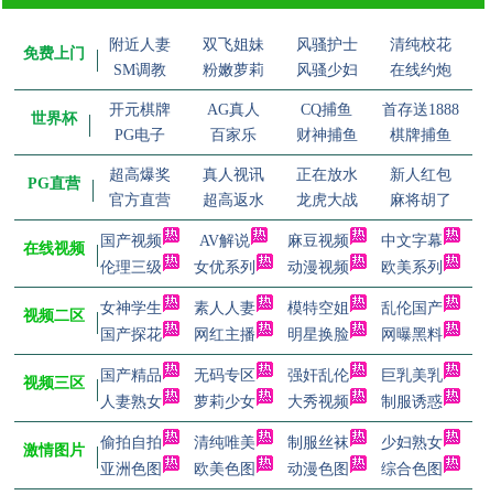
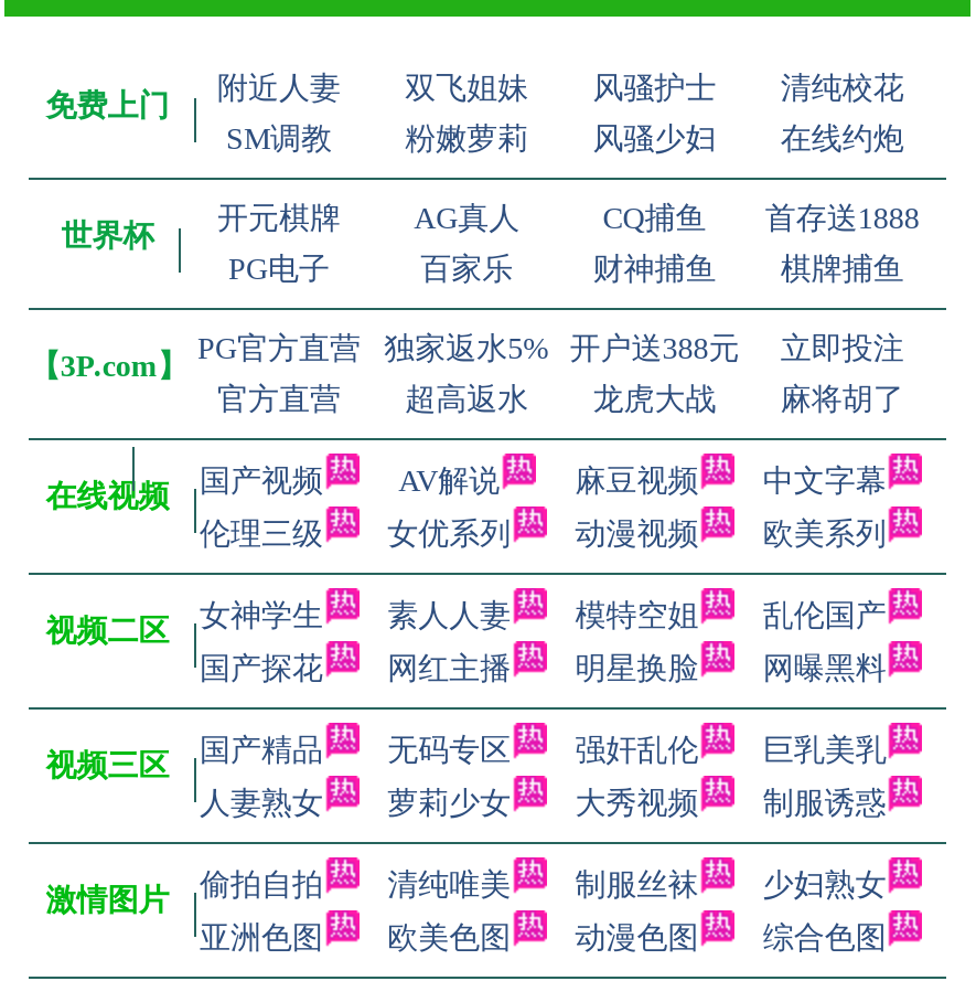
[108,166,451,183] 超高爆奖 | 真人视讯 | 正在放水 | 新人红包 -> [197,332,904,365] PG官方直营 | 独家返水5% | 开户送388元 | 立即投注
[27,175,80,192] PG直营 -> [30,350,188,383] 【3P.com】

